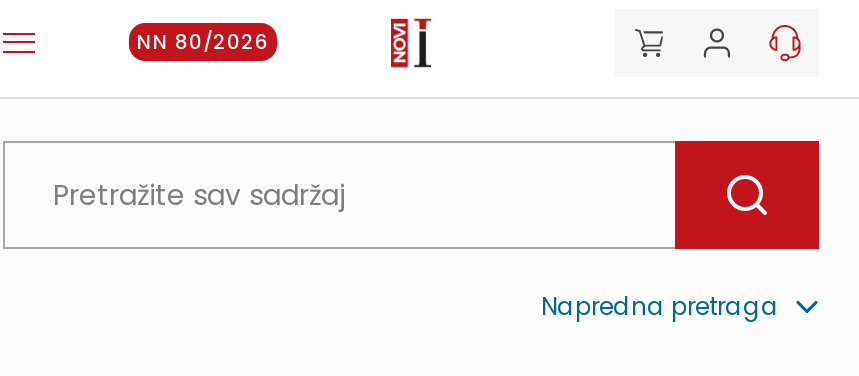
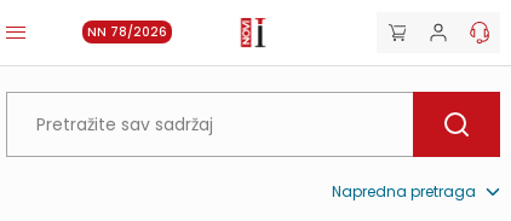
[137,27,269,57] NN 80/2026 -> [87,23,167,41] NN 78/2026

